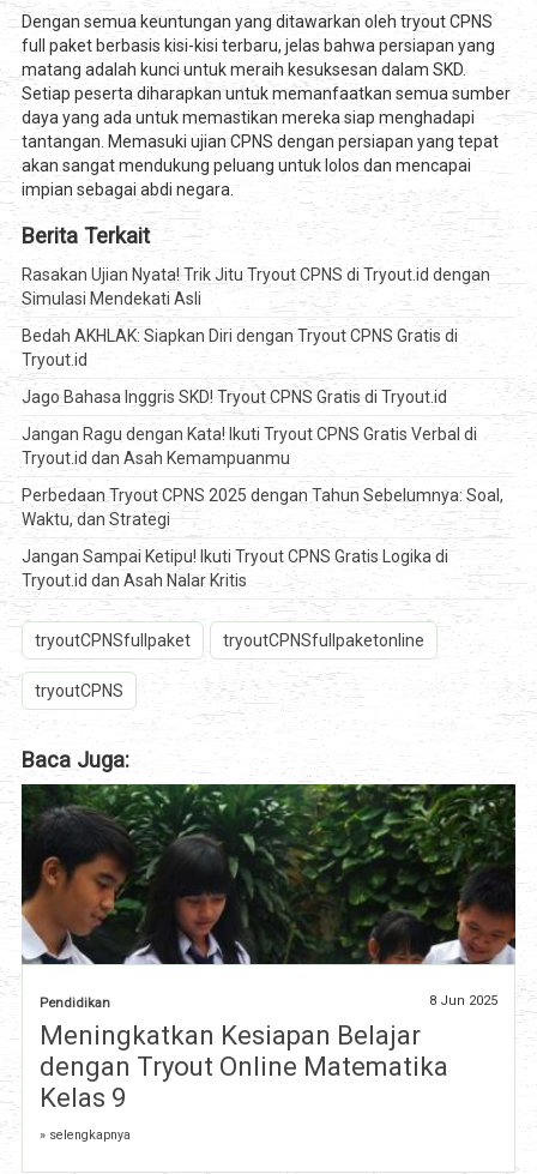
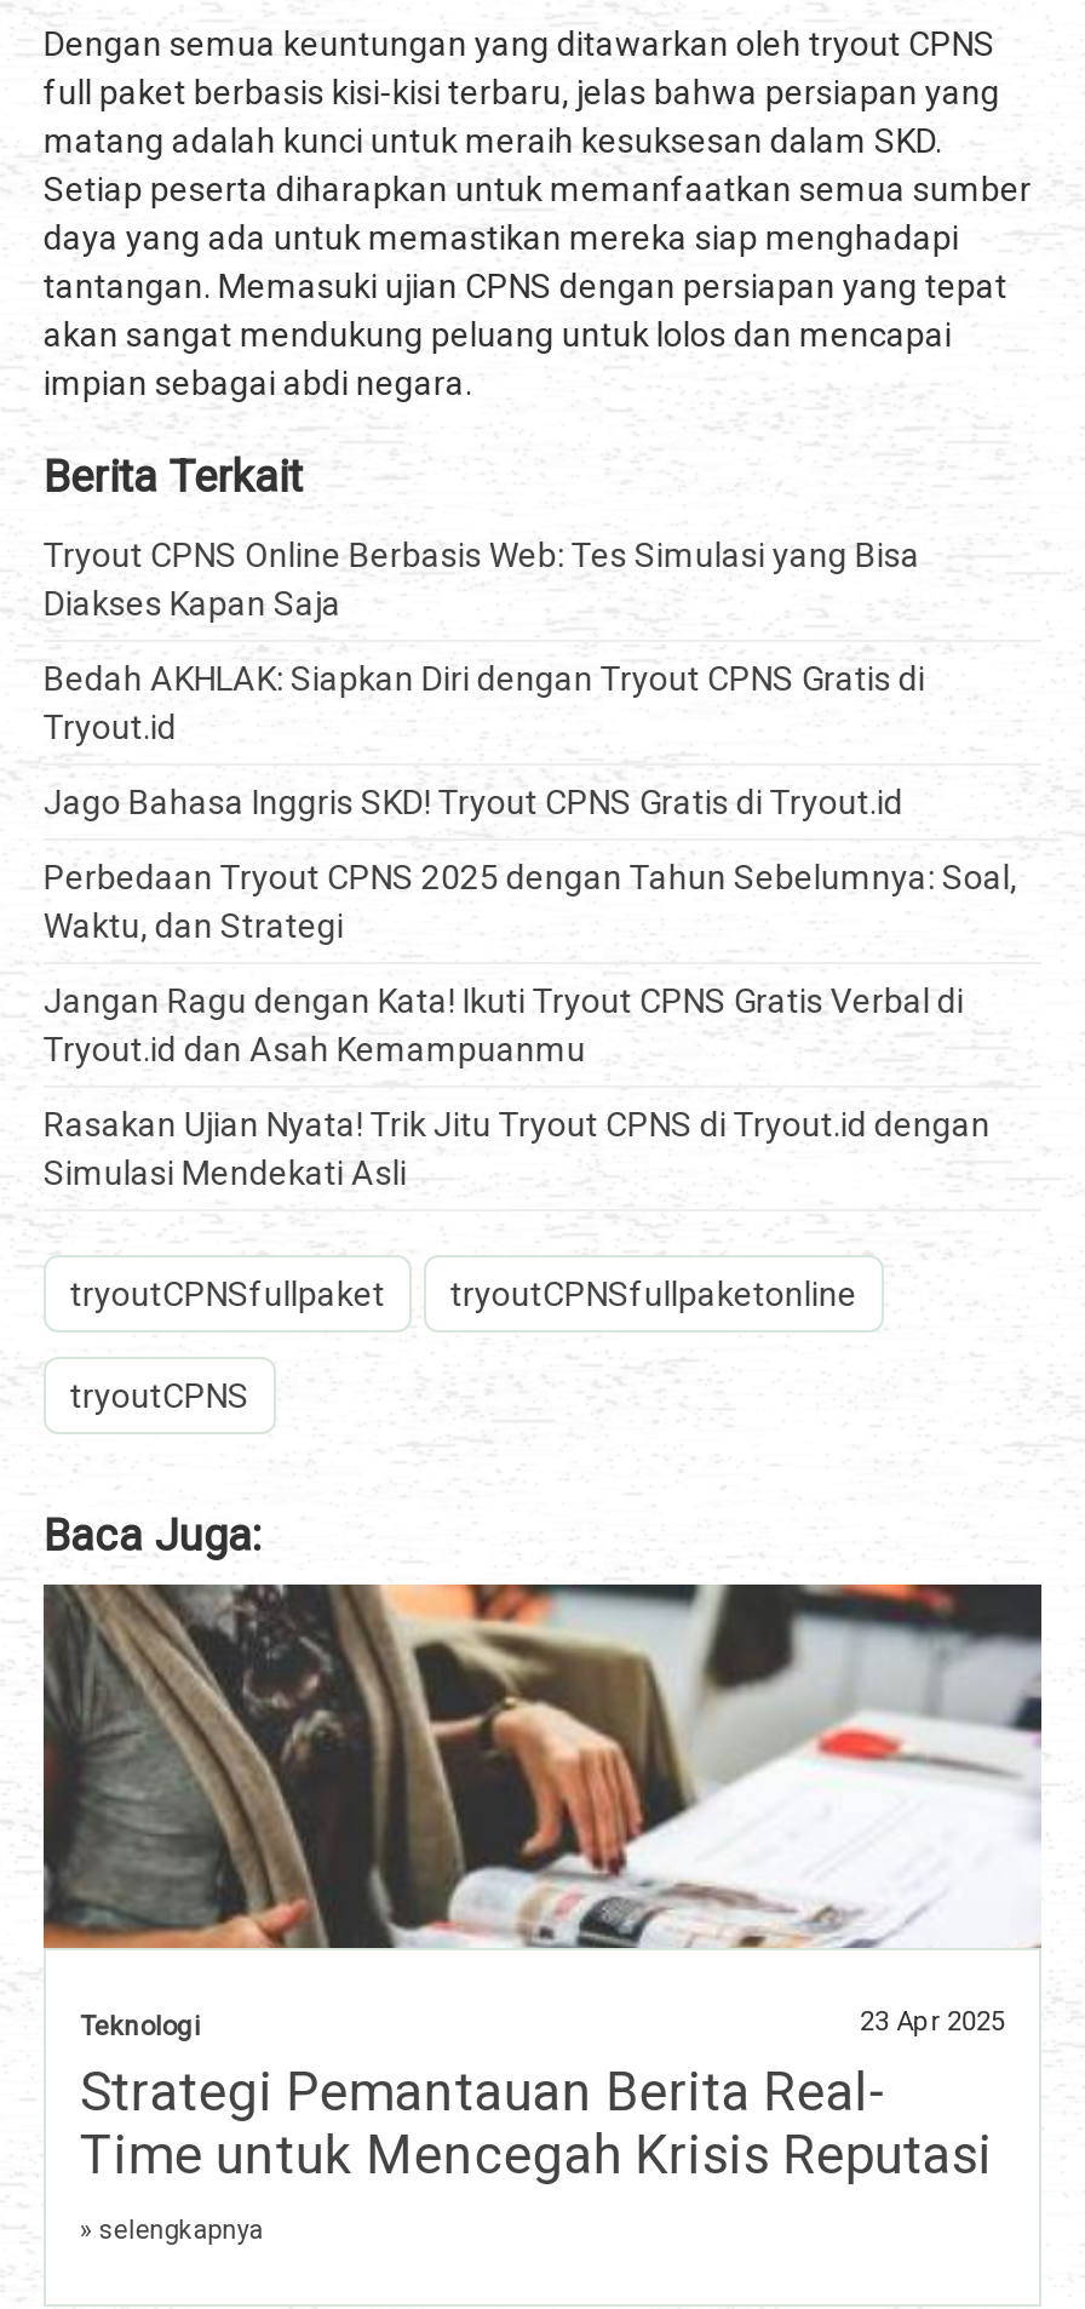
none -> [43,536,920,624] Tryout CPNS Online Berbasis Web: Tes Simulasi yang Bisa | Diakses Kapan Saja
moved [21,265,490,309] -> [43,1106,990,1193]: Rasakan Ujian Nyata! Trik Jitu Tryout CPNS di Tryout.id dengan | Simulasi Mendekati Asli
moved [21,425,477,468] -> [43,982,964,1069]: Jangan Ragu dengan Kata! Ikuti Tryout CPNS Gratis Verbal di | Tryout.id dan Asah Kemampuanmu
moved [21,486,503,529] -> [43,859,1017,946]: Perbedaan Tryout CPNS 2025 dengan Tahun Sebelumnya: Soal, | Waktu, dan Strategi
[21,547,448,590] Jangan Sampai Ketipu! Ikuti Tryout CPNS Gratis Logika di | Tryout.id dan Asah Nalar Kritis -> none
[22,783,517,1113] [image] | Pendidikan | 8 Jun 2025 | Meningkatkan Kesiapan Belajar | dengan Tryout Online Matematika | Kelas 9 -> [41,1582,1044,2185] [image] | Teknologi | 23 Apr 2025 | Strategi Pemantauan Berita Real- | Time untuk Mencegah Krisis Reputasi

